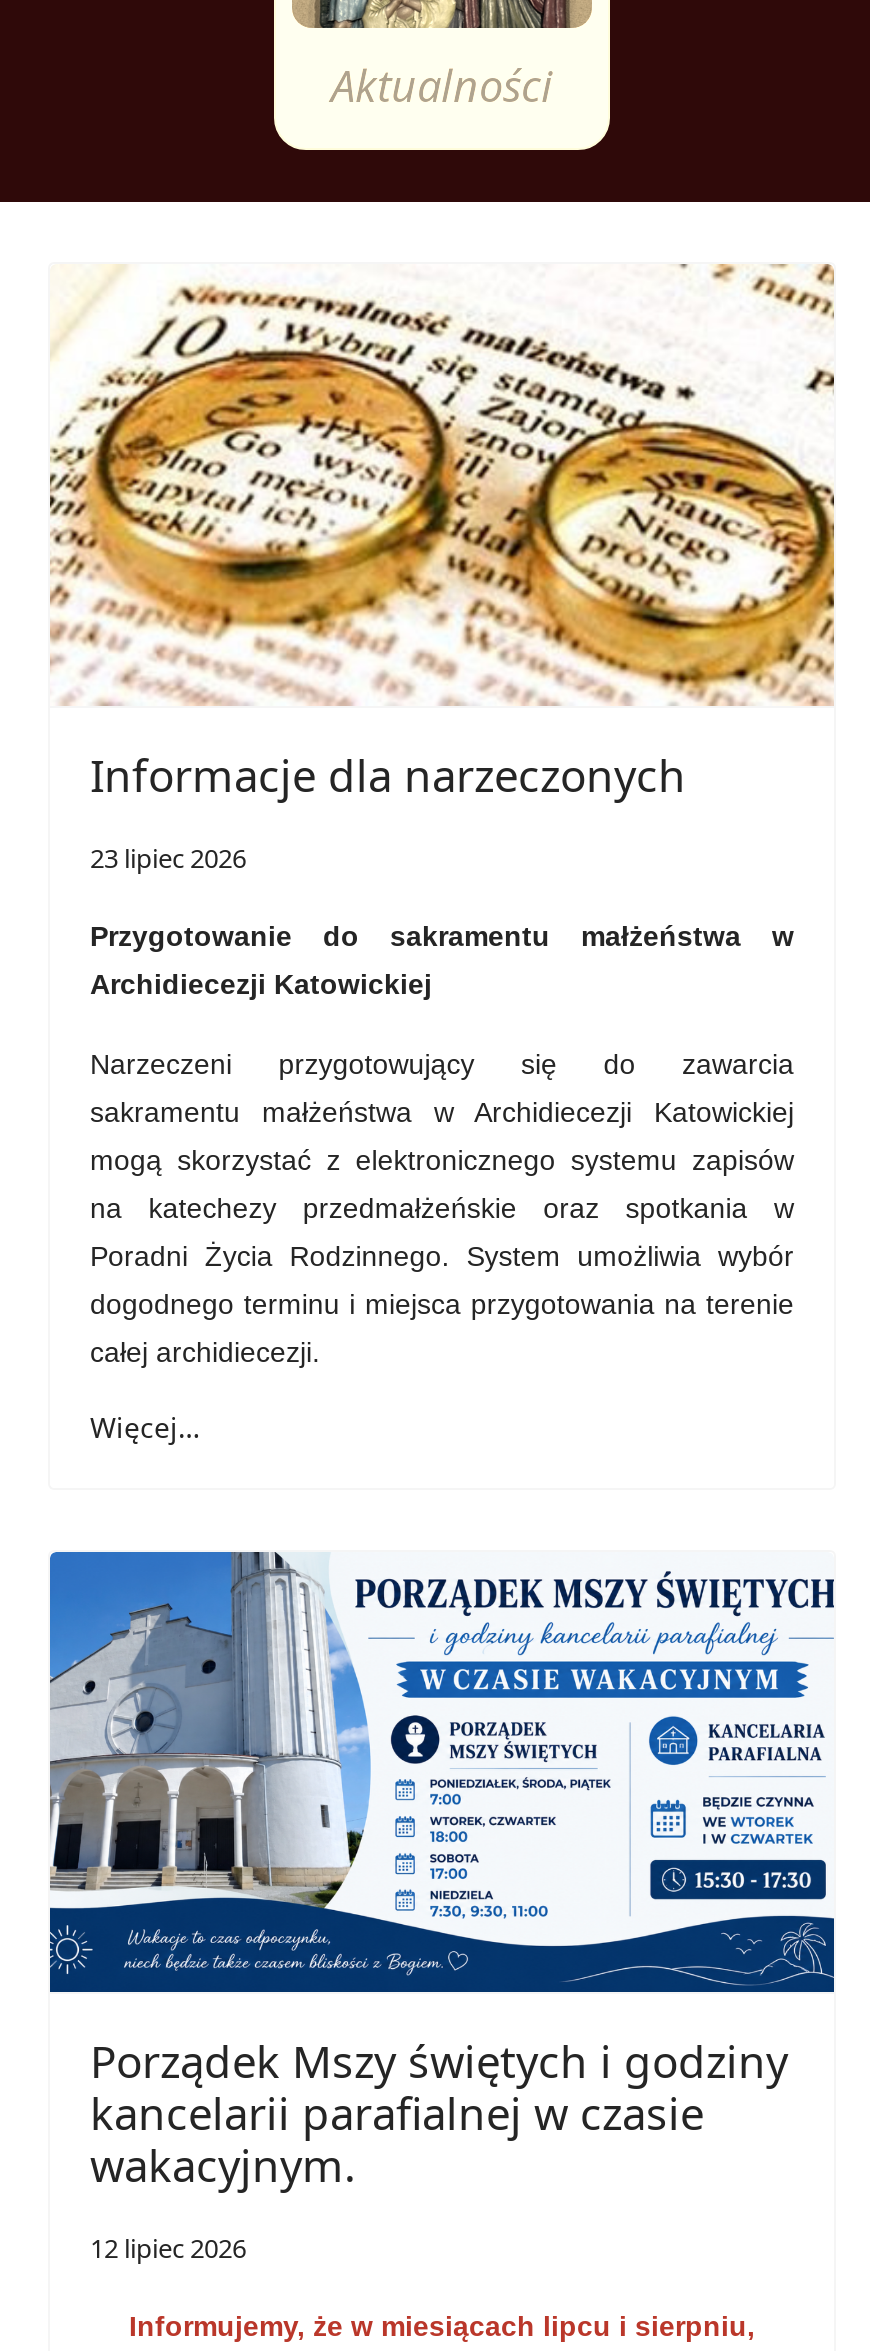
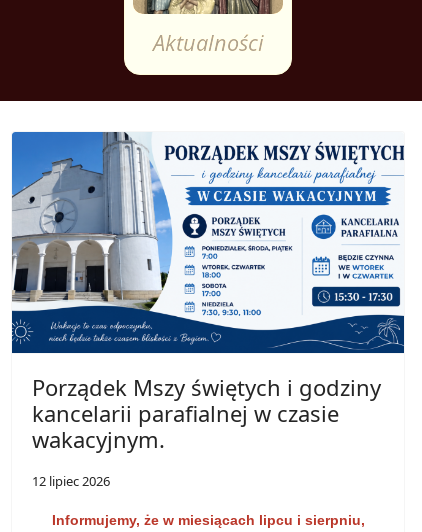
[50,262,836,1445] [image] | Informacje dla narzeczonych | 23 lipiec 2026 | Przygotowanie do sakramentu małżeństwa w | Archidiecezji Katowickiej | Narzeczeni przygotowujący się do zawarcia | sakramentu małżeństwa w Archidiecezji Katowickiej | mogą skorzystać z elektronicznego systemu zapisów | na katechezy przedmałżeńskie oraz spotkania w | Poradni Życia Rodzinnego. System umożliwia wybór | dogodnego terminu i miejsca przygotowania na terenie | całej archidiecezji. | Więcej… -> none

